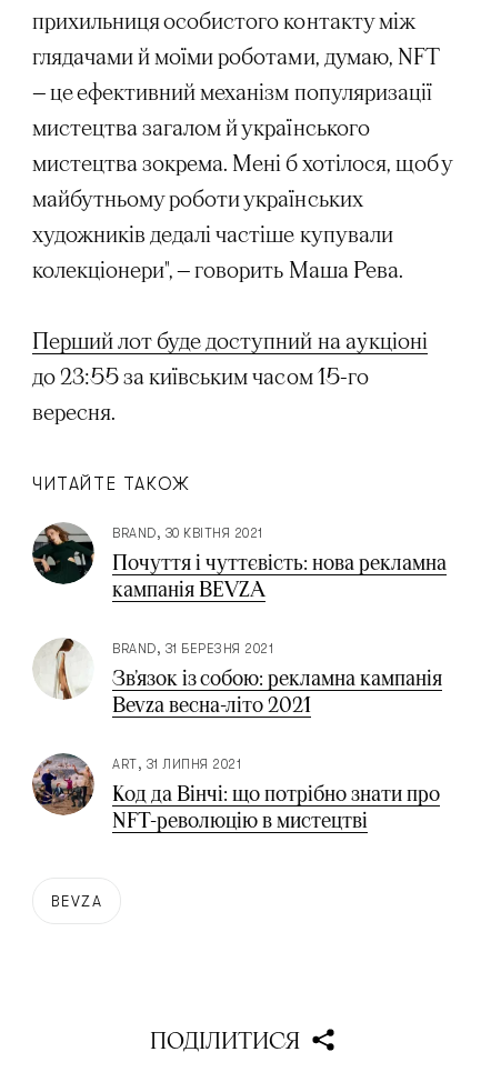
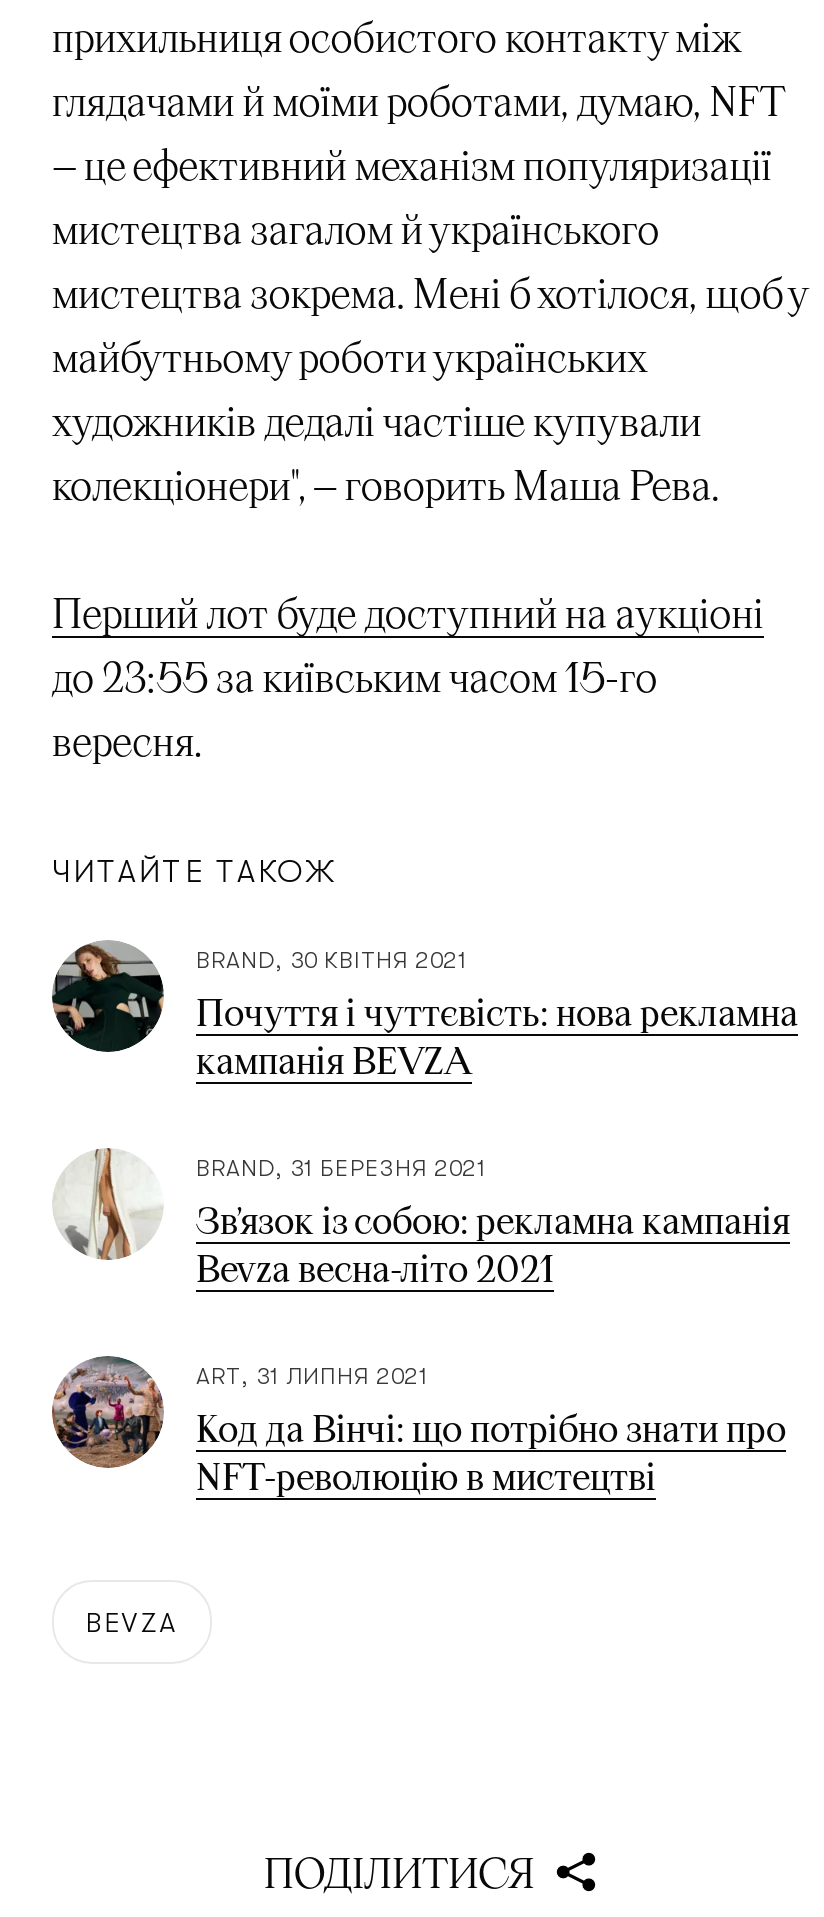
[40,638,92,699] [image] -> [62,1148,162,1260] [image]

